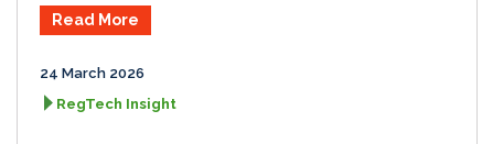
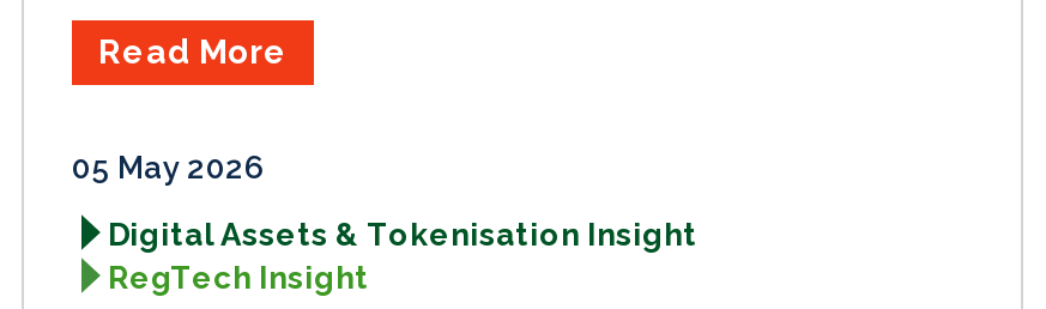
[40,65,144,82] 24 March 2026 -> [72,150,697,253] 05 May 2026 | Digital Assets & Tokenisation Insight

